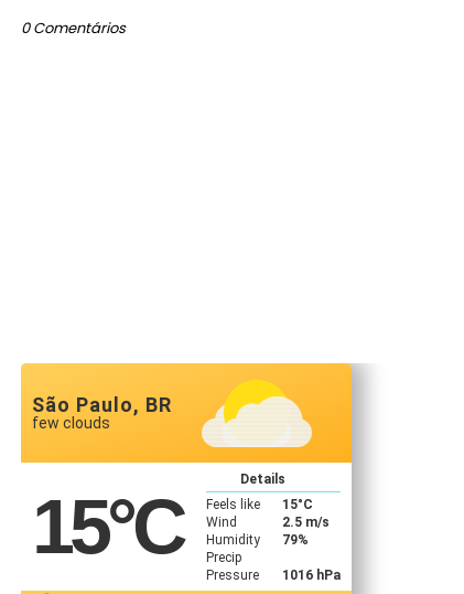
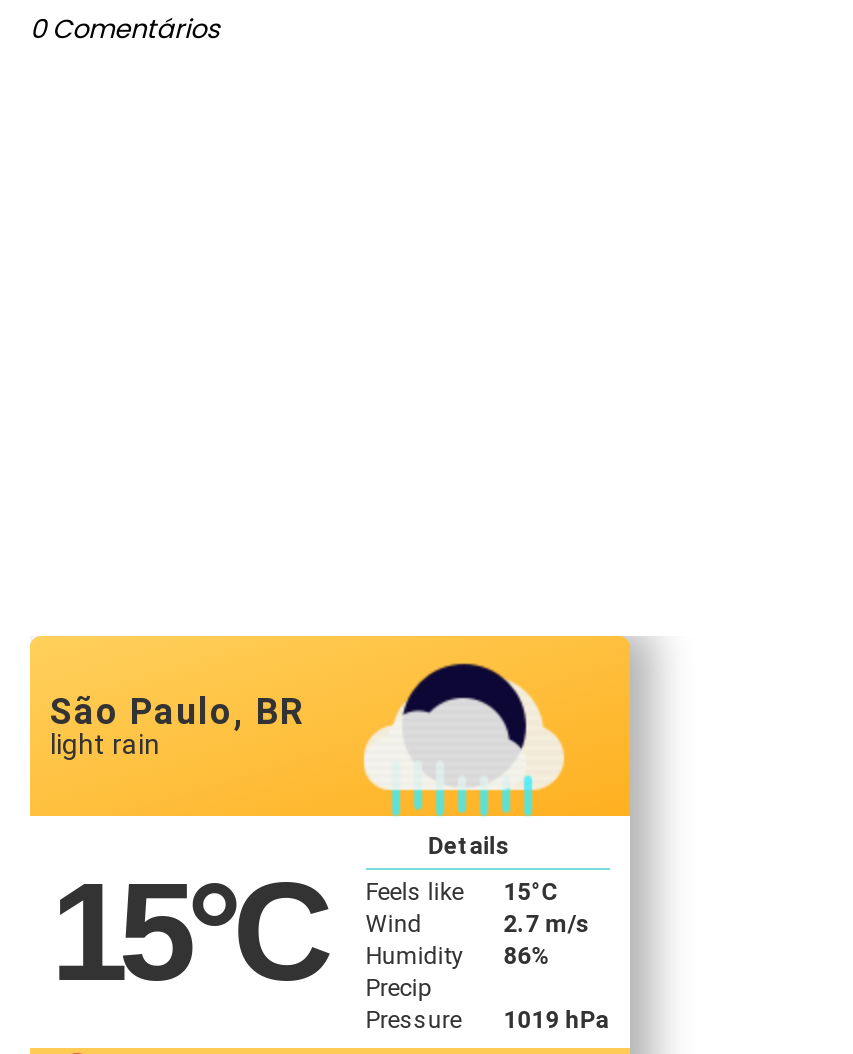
[32,379,315,570] [image] | 15°C Humidity Feels like Wind Precip 79% 15°C -> [50,662,566,1010] [image] | 15°C Humidity Feels like Wind Precip 86% 15°C
[32,414,110,432] few clouds -> [50,728,160,760] light rain
[282,514,329,529] 2.5 m/s -> [504,909,590,937] 2.7 m/s
[206,567,340,582] Pressure 1016 hPa -> [366,1005,610,1033] Pressure 1019 hPa

